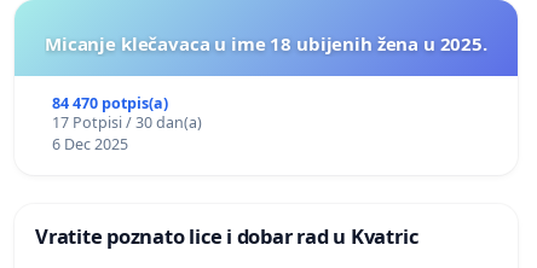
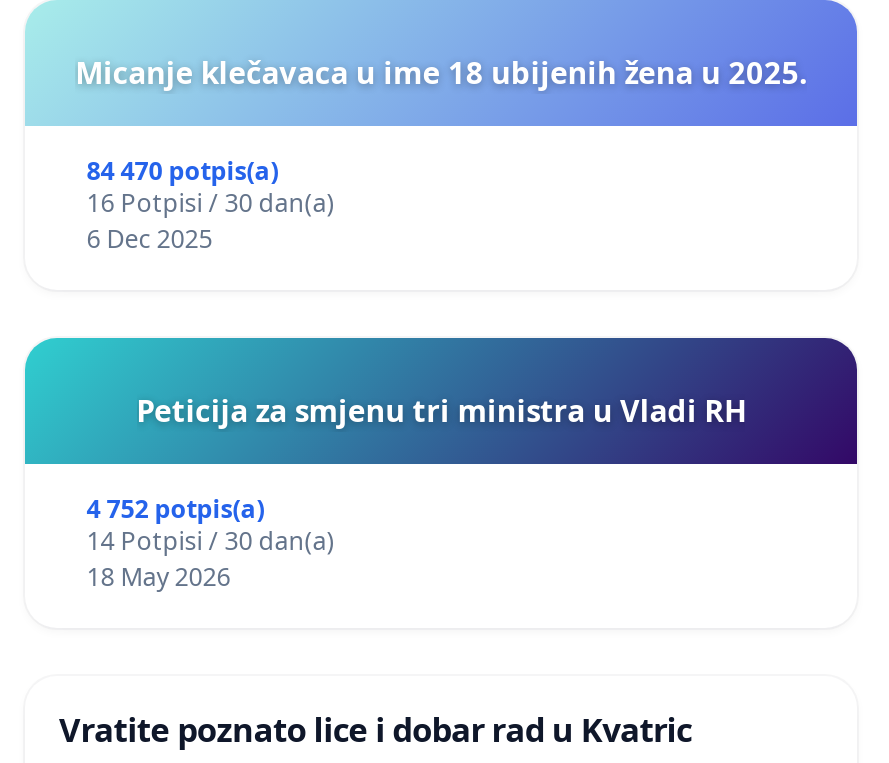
[52,112,202,133] 17 Potpisi / 30 dan(a) -> [87,186,335,220] 16 Potpisi / 30 dan(a)
none -> [87,390,746,594] Peticija za smjenu tri ministra u Vladi RH | 4 752 potpis(a) | 14 Potpisi / 30 dan(a) | 18 May 2026

